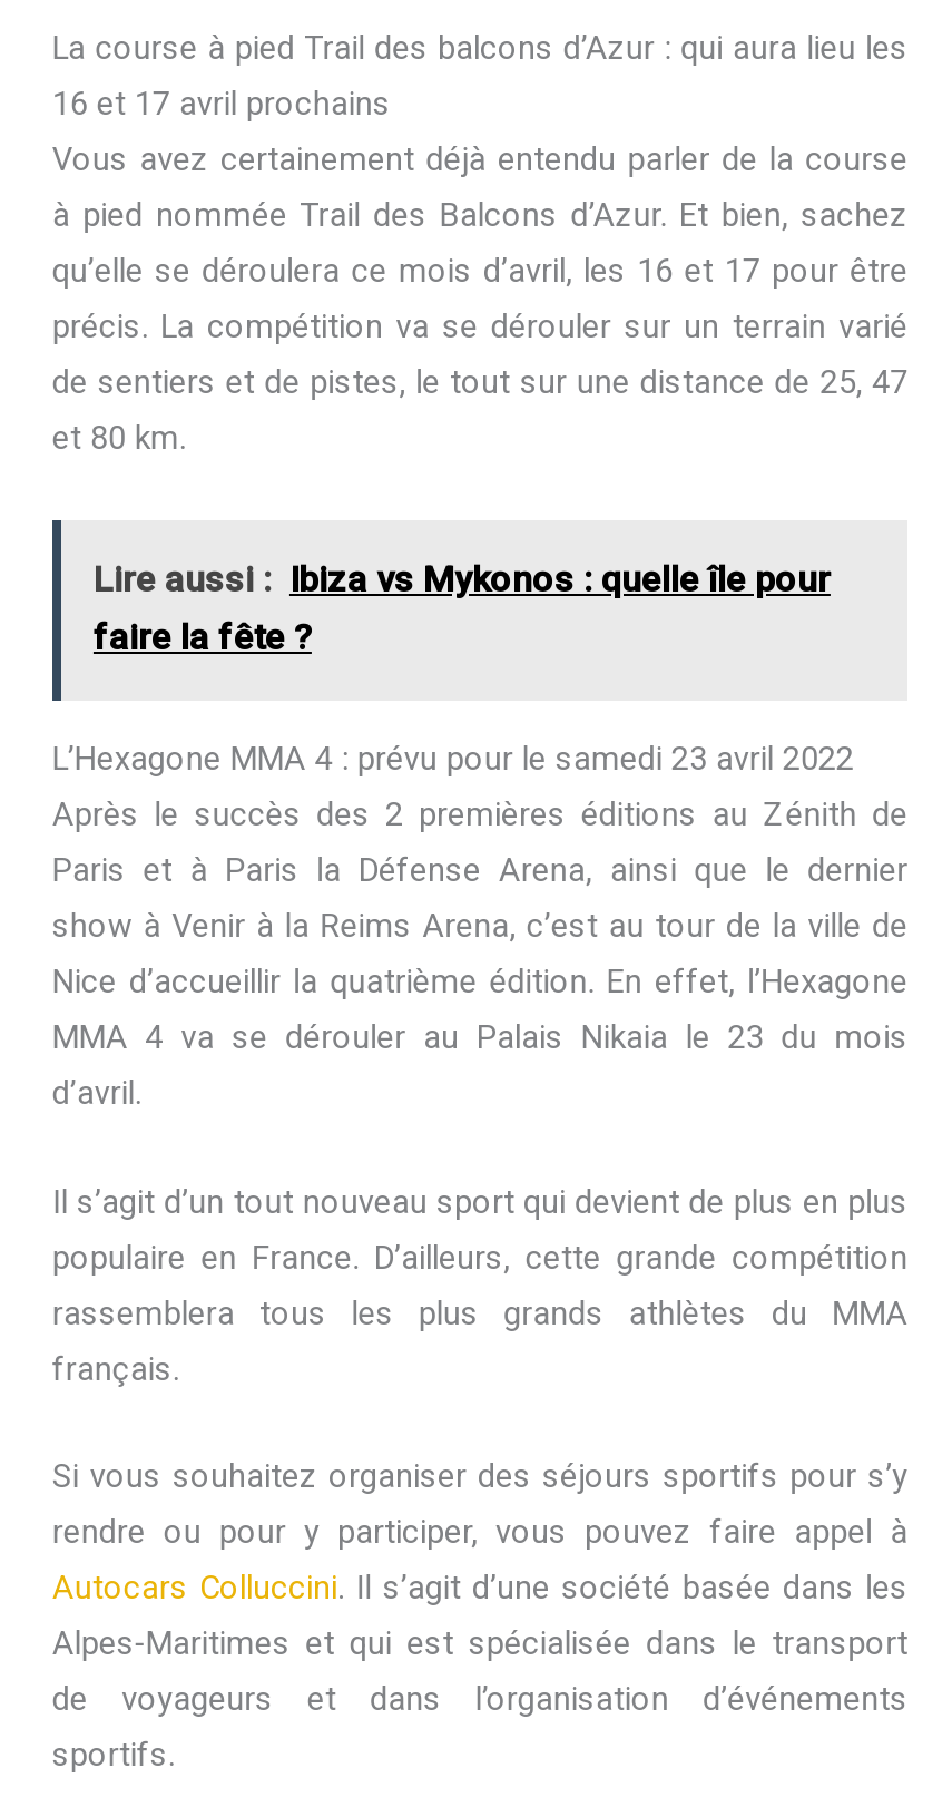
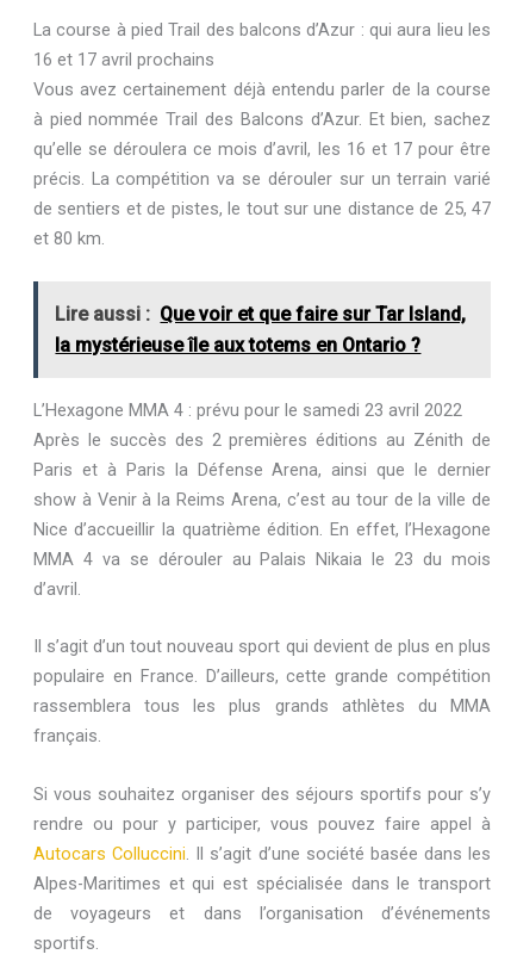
[94,559,831,659] Lire aussi : Ibiza vs Mykonos : quelle île pour | faire la fête ? -> [55,303,466,356] Lire aussi : Que voir et que faire sur Tar Island, | la mystérieuse île aux totems en Ontario ?

